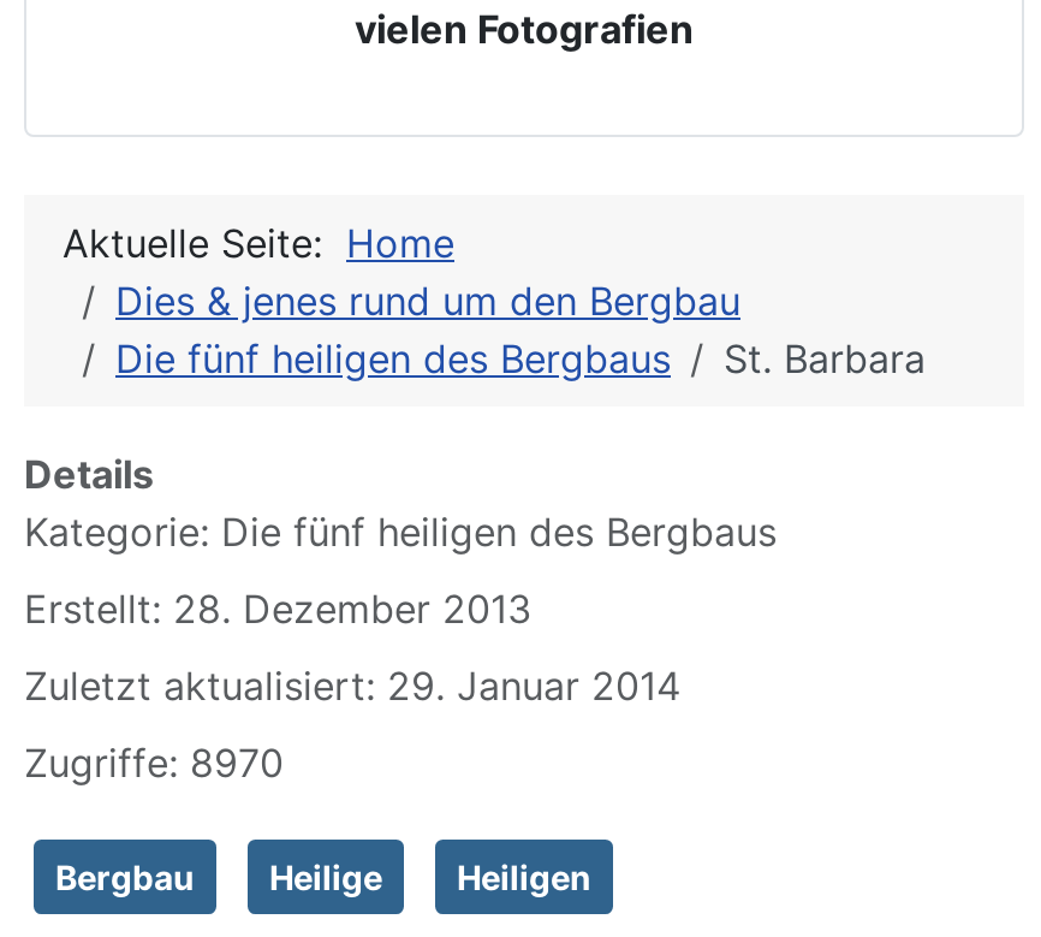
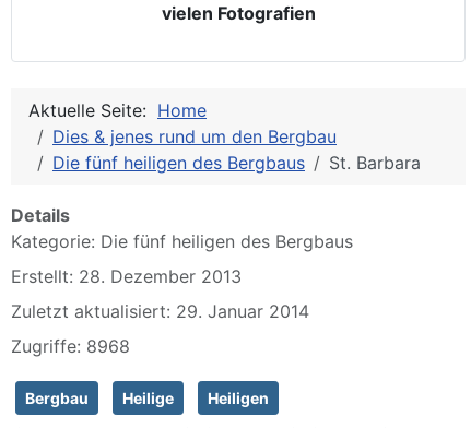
[24,739,284,787] Zugriffe: 8970 -> [11,336,130,357] Zugriffe: 8968

